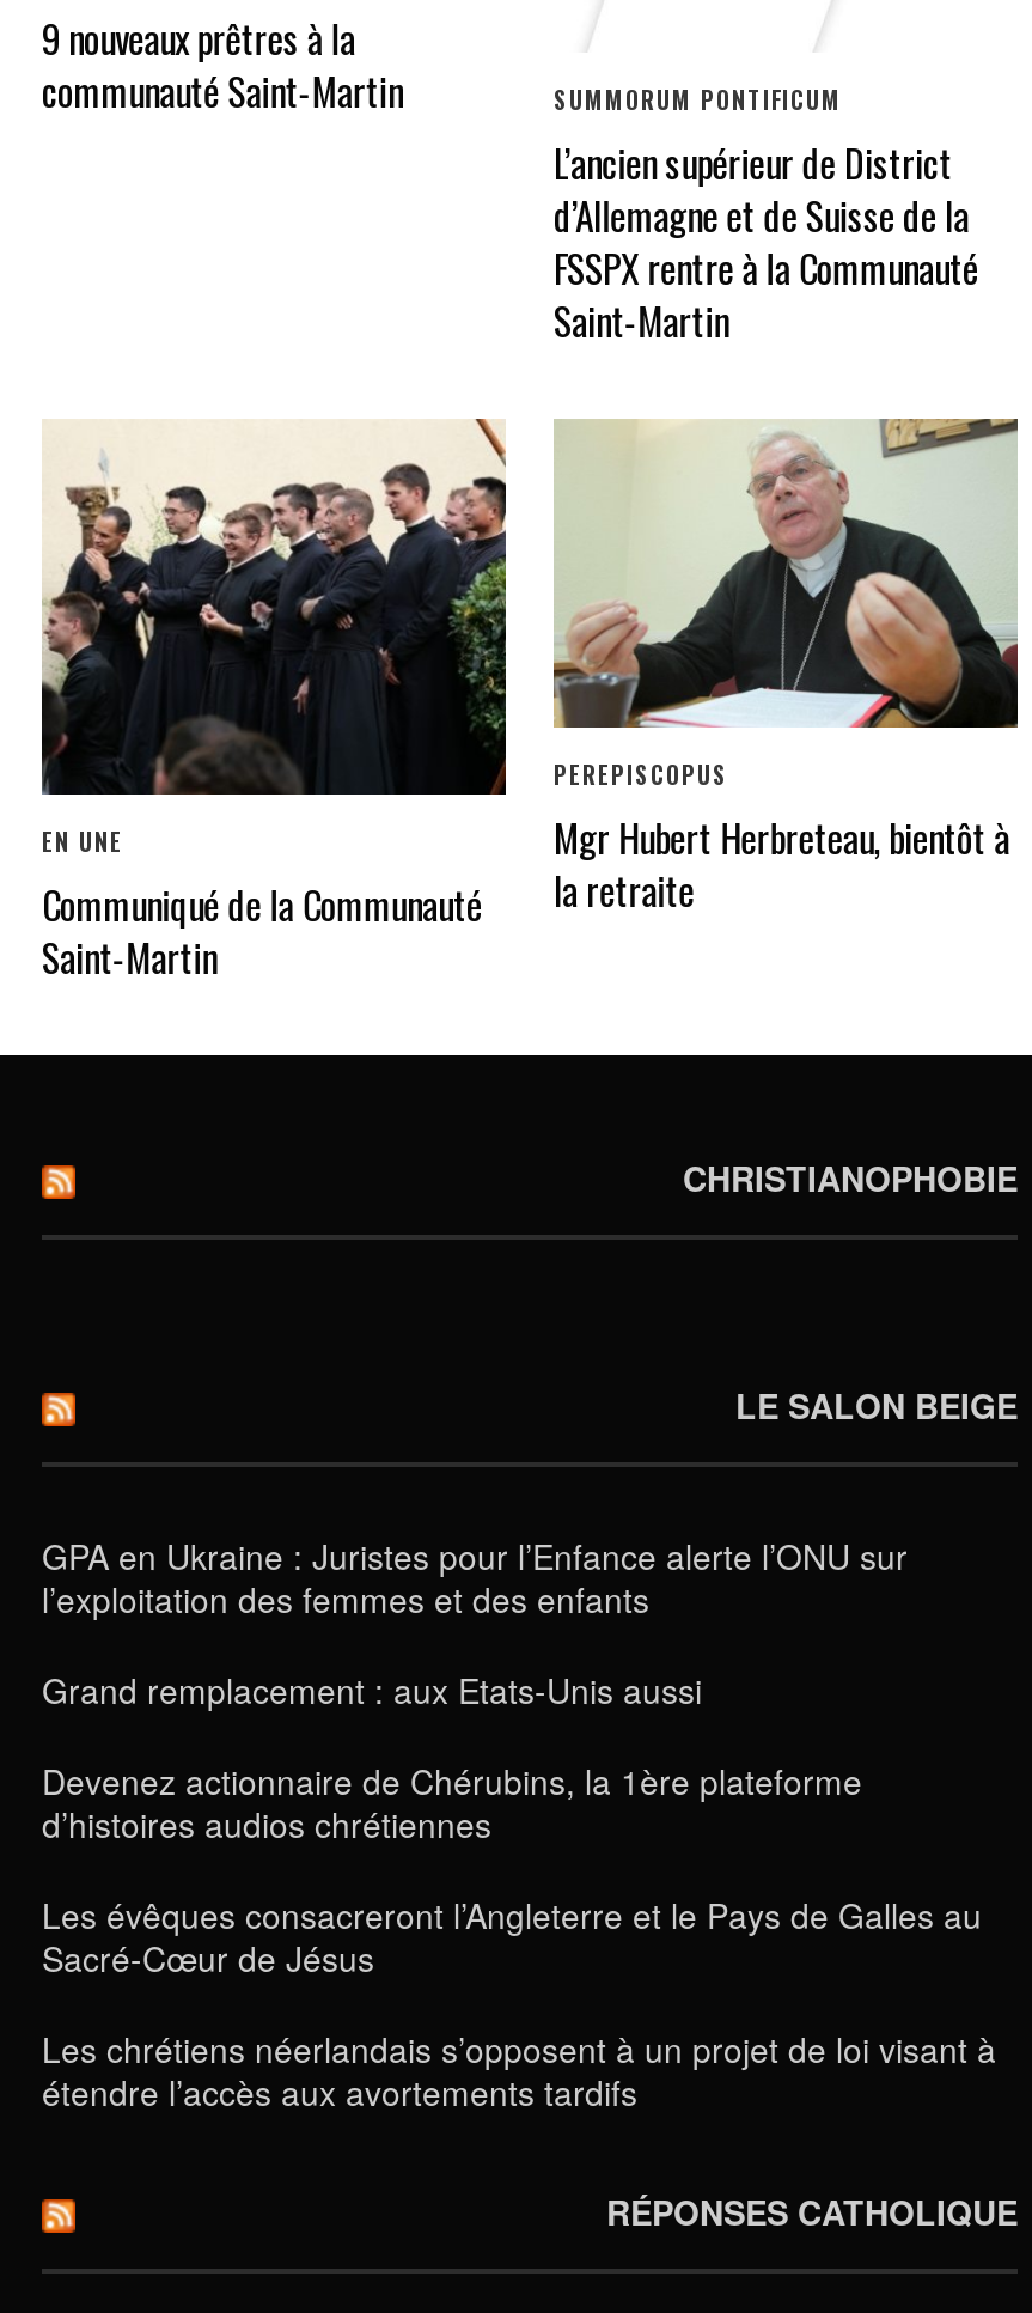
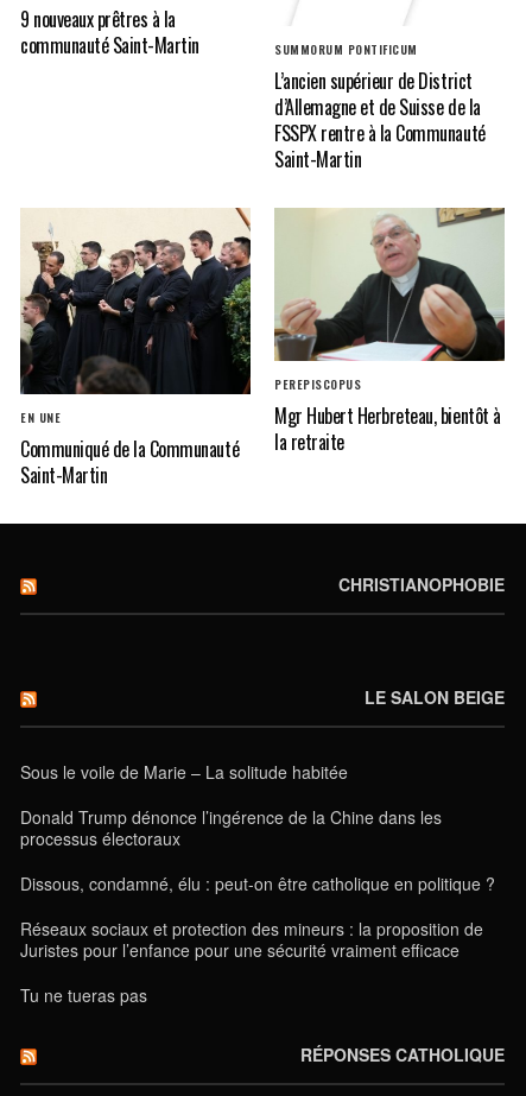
[42,1531,908,1622] GPA en Ukraine : Juristes pour l’Enfance alerte l’ONU sur | l’exploitation des femmes et des enfants -> [20,760,348,783] Sous le voile de Marie – La solitude habitée
[42,1665,702,1713] Grand remplacement : aux Etats-Unis aussi -> [20,805,442,850] Donald Trump dénonce l’ingérence de la Chine dans les | processus électoraux
[42,1756,862,1847] Devenez actionnaire de Chérubins, la 1ère plateforme | d’histoires audios chrétiennes -> [20,871,495,895] Dissous, condamné, élu : peut-on être catholique en politique ?
[42,1890,982,1981] Les évêques consacreront l’Angleterre et le Pays de Galles au | Sacré-Cœur de Jésus -> [20,916,483,961] Réseaux sociaux et protection des mineurs : la proposition de | Juristes pour l’enfance pour une sécurité vraiment efficace
[42,2024,996,2115] Les chrétiens néerlandais s’opposent à un projet de loi visant à | étendre l’accès aux avortements tardifs -> [20,983,147,1007] Tu ne tueras pas

